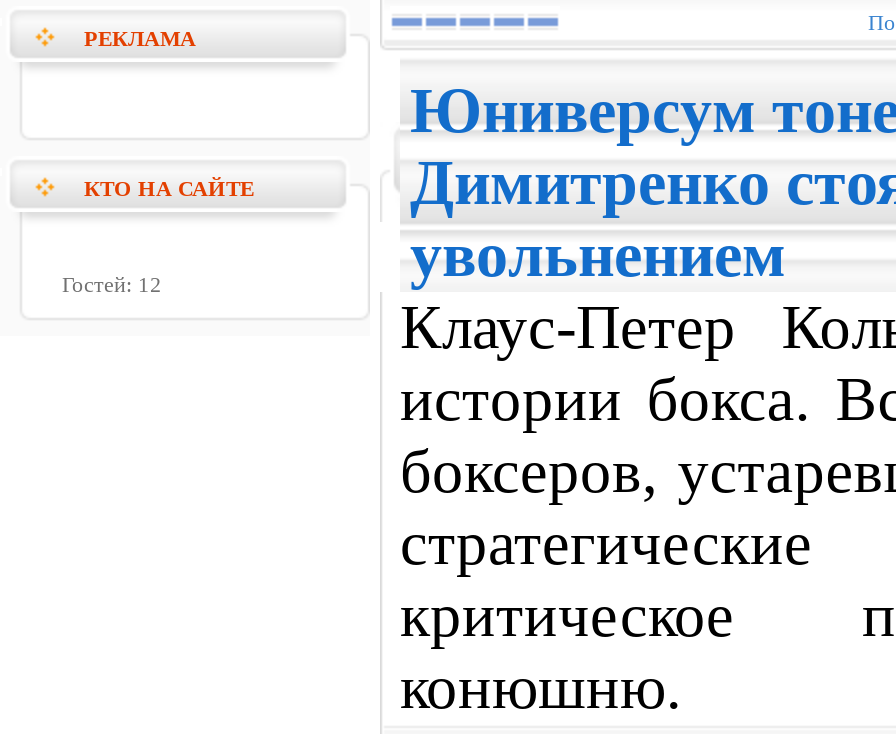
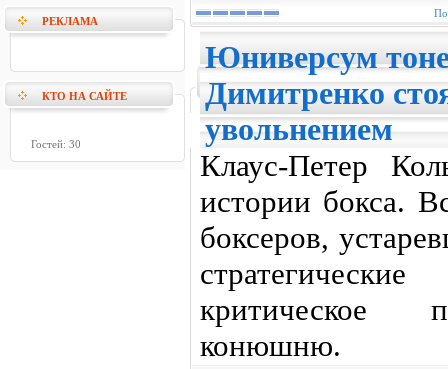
[62,272,162,296] Гостей: 12 -> [31,138,81,150] Гостей: 30

